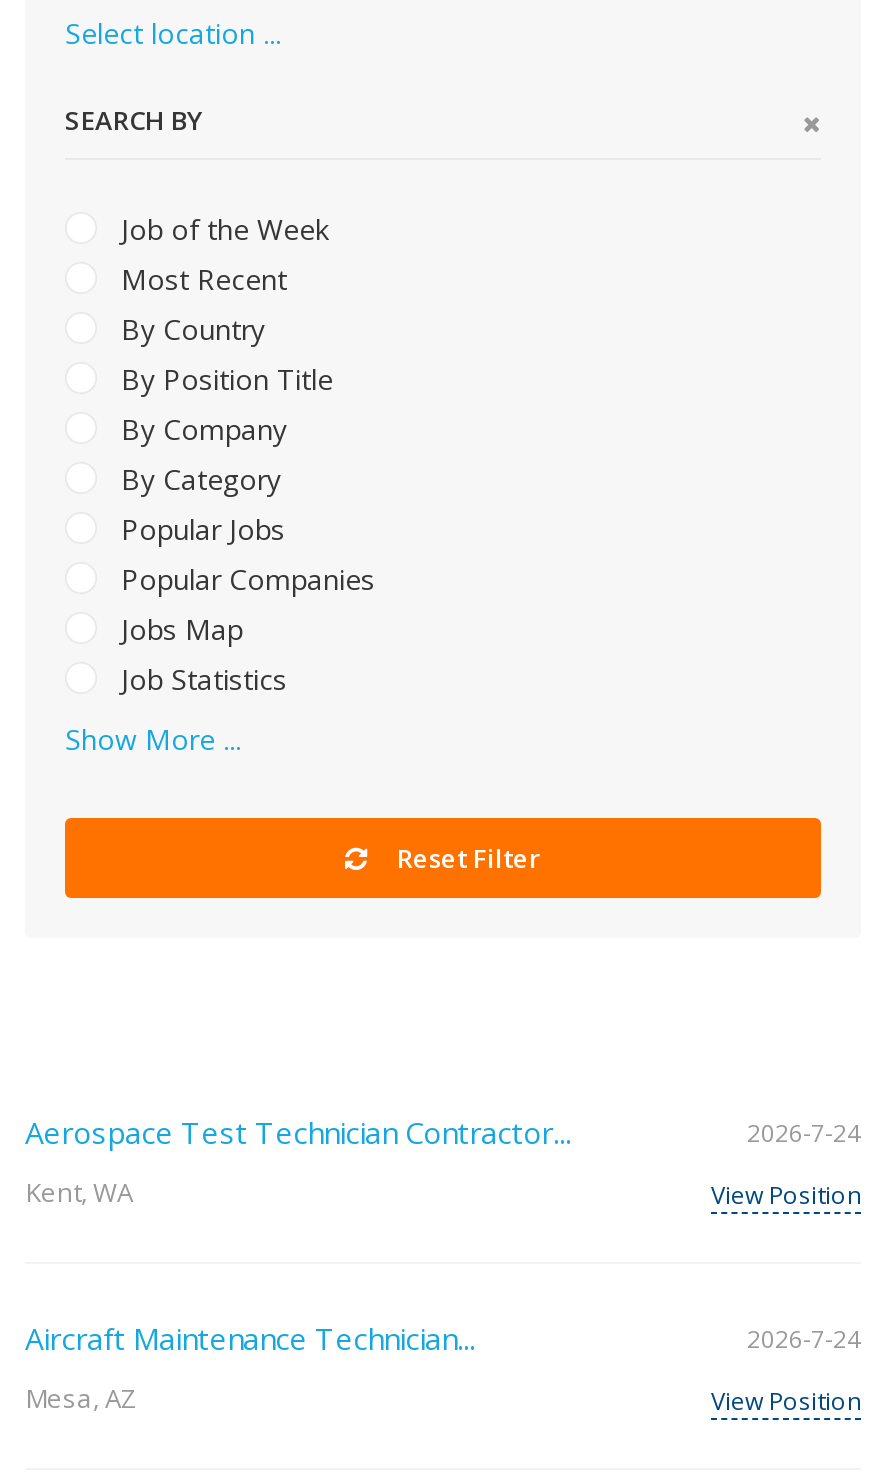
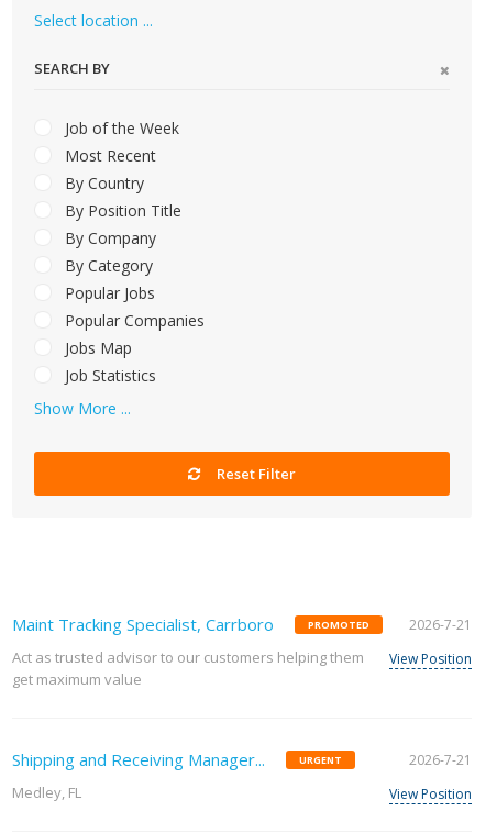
[25,1112,571,1152] Aerospace Test Technician Contractor... -> [12,613,369,635] Maint Tracking Specialist, Carrboro | PROMOTED
[747,1116,861,1150] 2026-7-24 -> [409,616,472,634] 2026-7-21
[25,1174,133,1210] Kent, WA -> [12,647,364,689] Act as trusted advisor to our customers helping them | get maximum value
[25,1318,475,1358] Aircraft Maintenance Technician... -> [12,749,342,771] Shipping and Receiving Manager... | URGENT
[747,1322,861,1356] 2026-7-24 -> [409,751,472,769] 2026-7-21
[25,1380,137,1416] Mesa, AZ -> [12,783,81,802] Medley, FL

